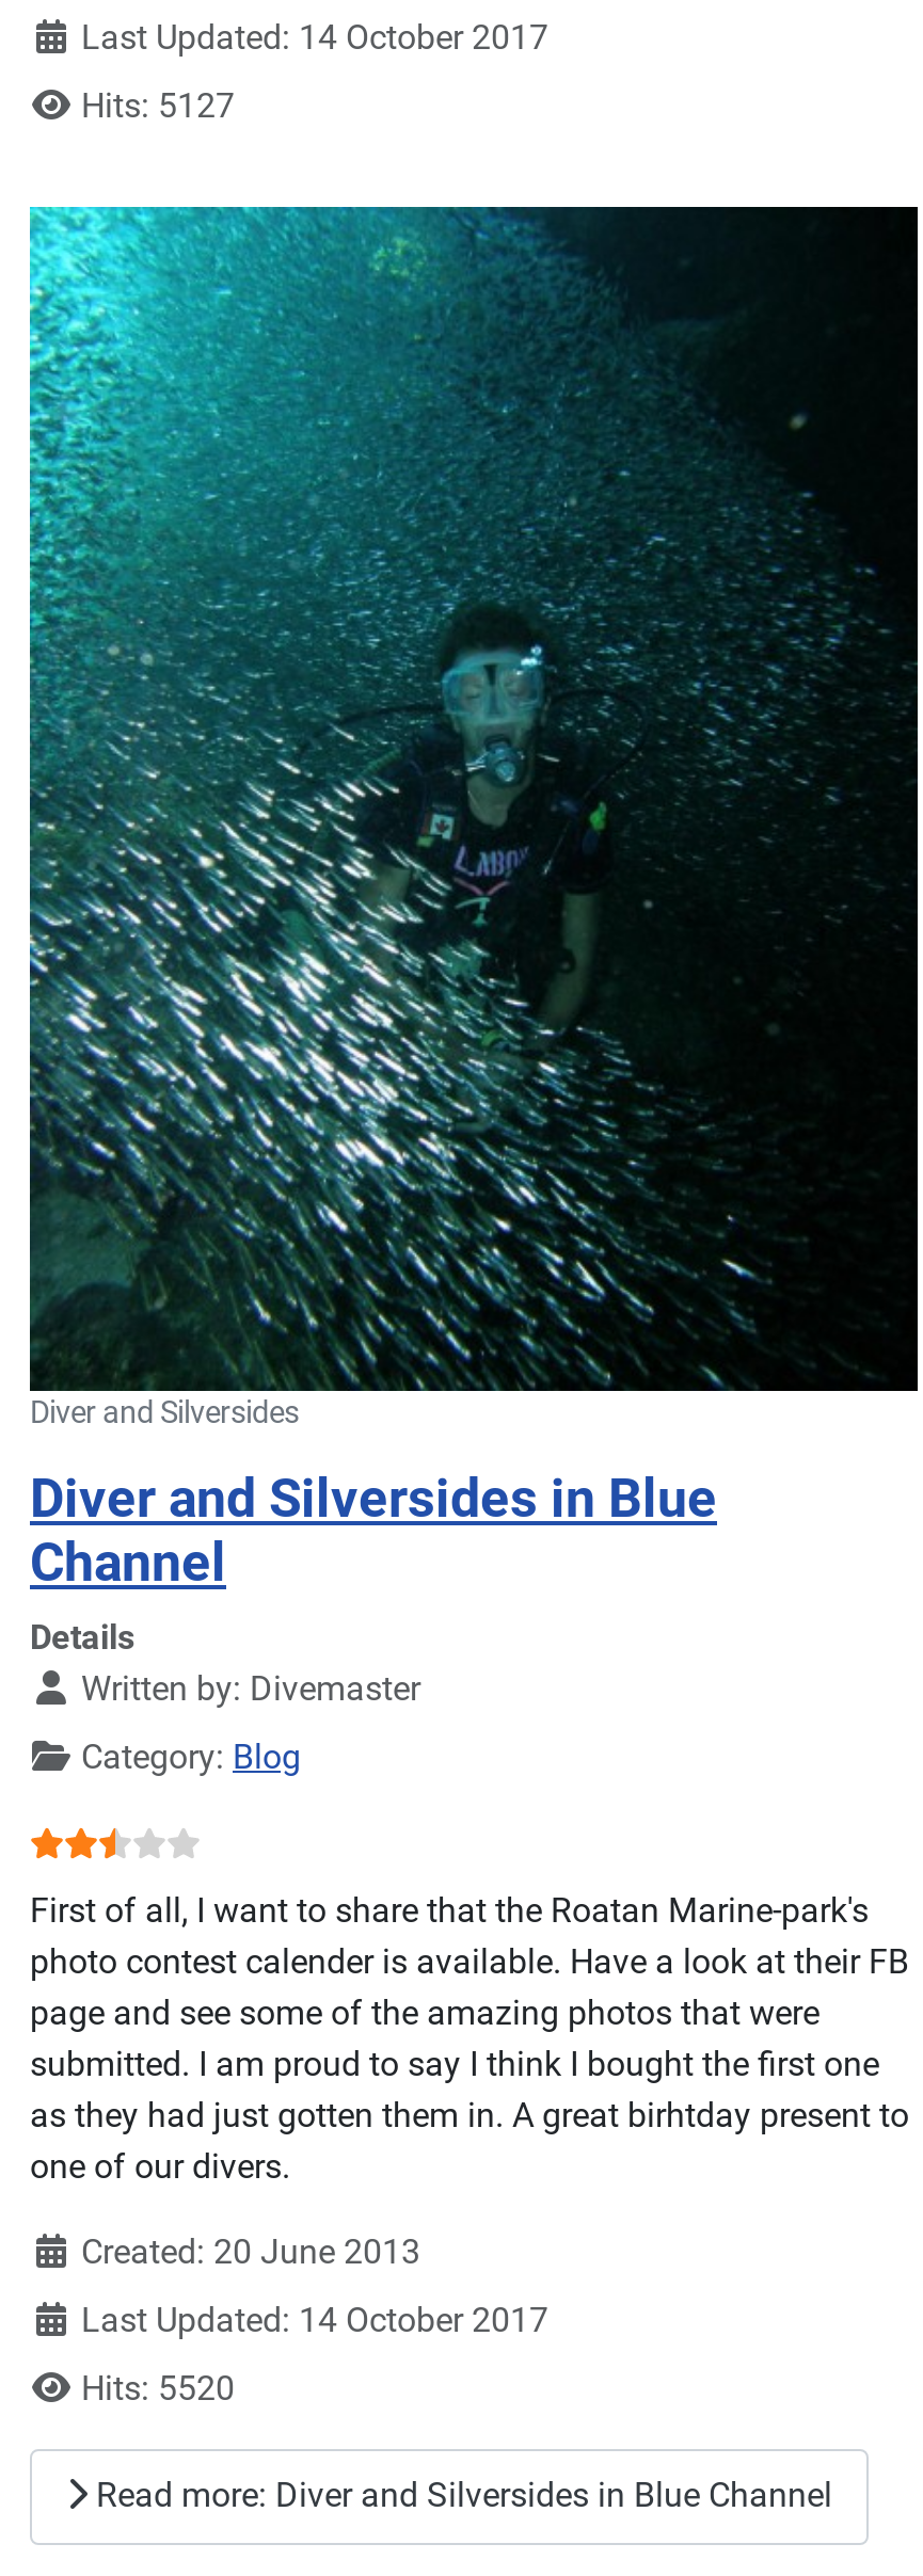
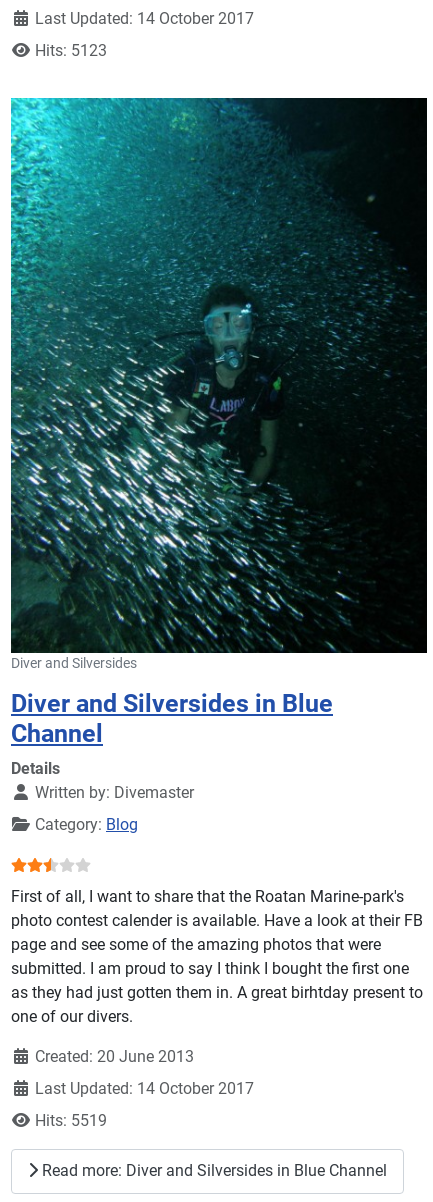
[81,85,235,126] Hits: 5127 -> [35,41,107,60] Hits: 5123
[81,2367,235,2408] Hits: 5520 -> [35,1111,107,1130] Hits: 5519

